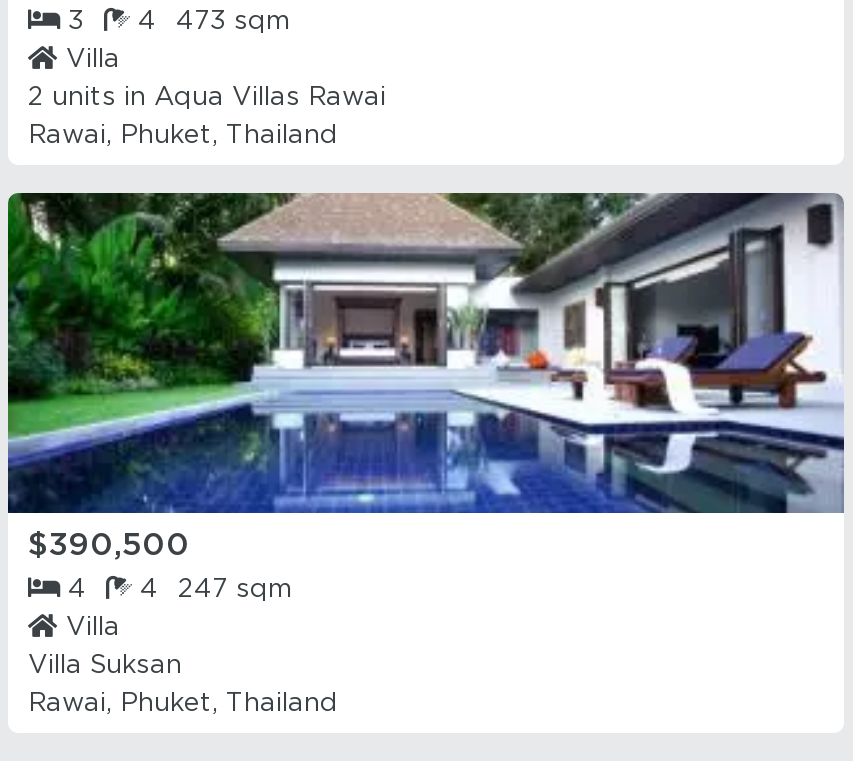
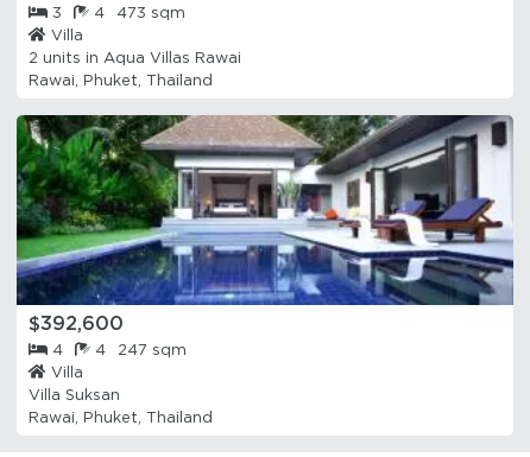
[28,531,190,561] $390,500 -> [29,316,124,334] $392,600

